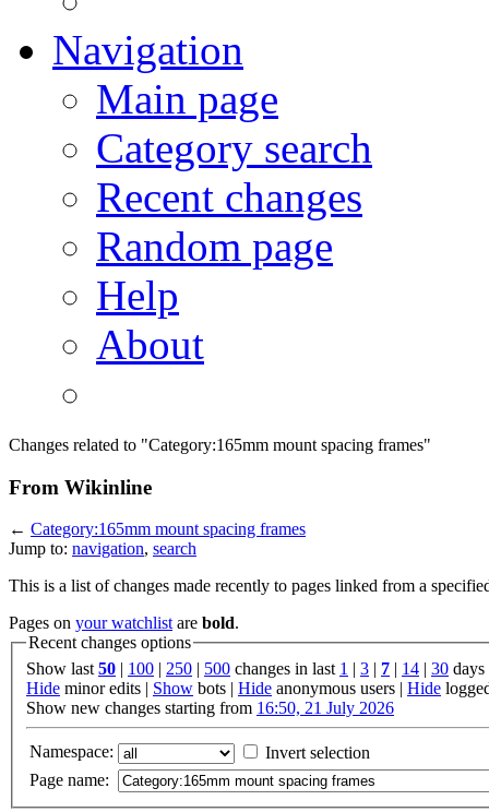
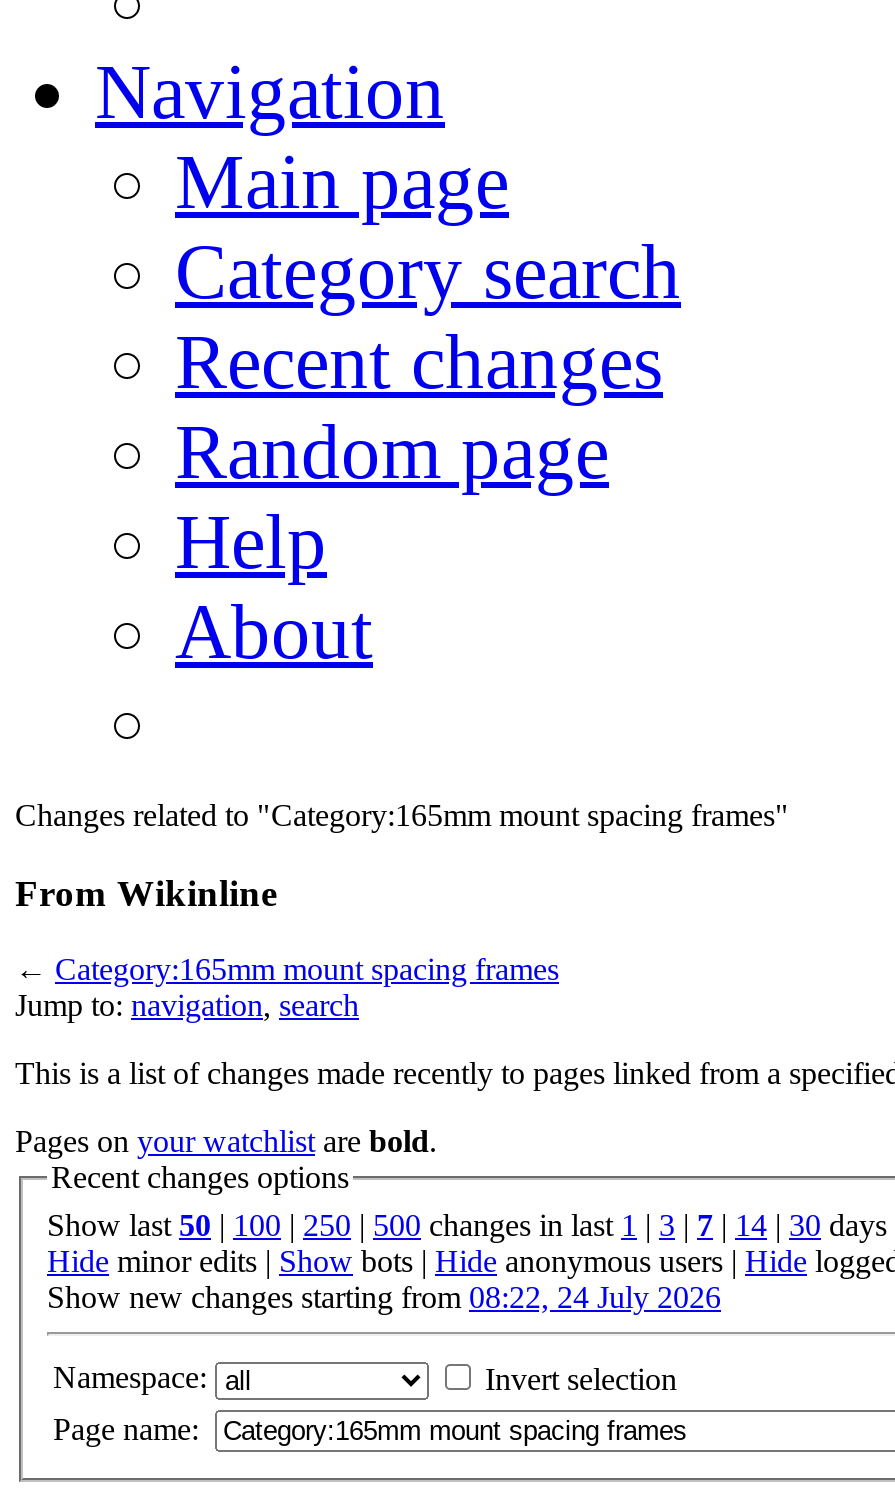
[26,698,394,717] Show new changes starting from 16:50, 21 July 2026 -> [47,1280,721,1314] Show new changes starting from 08:22, 24 July 2026

